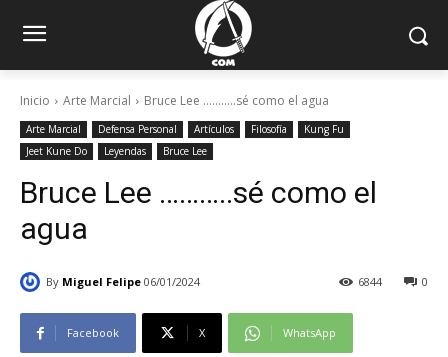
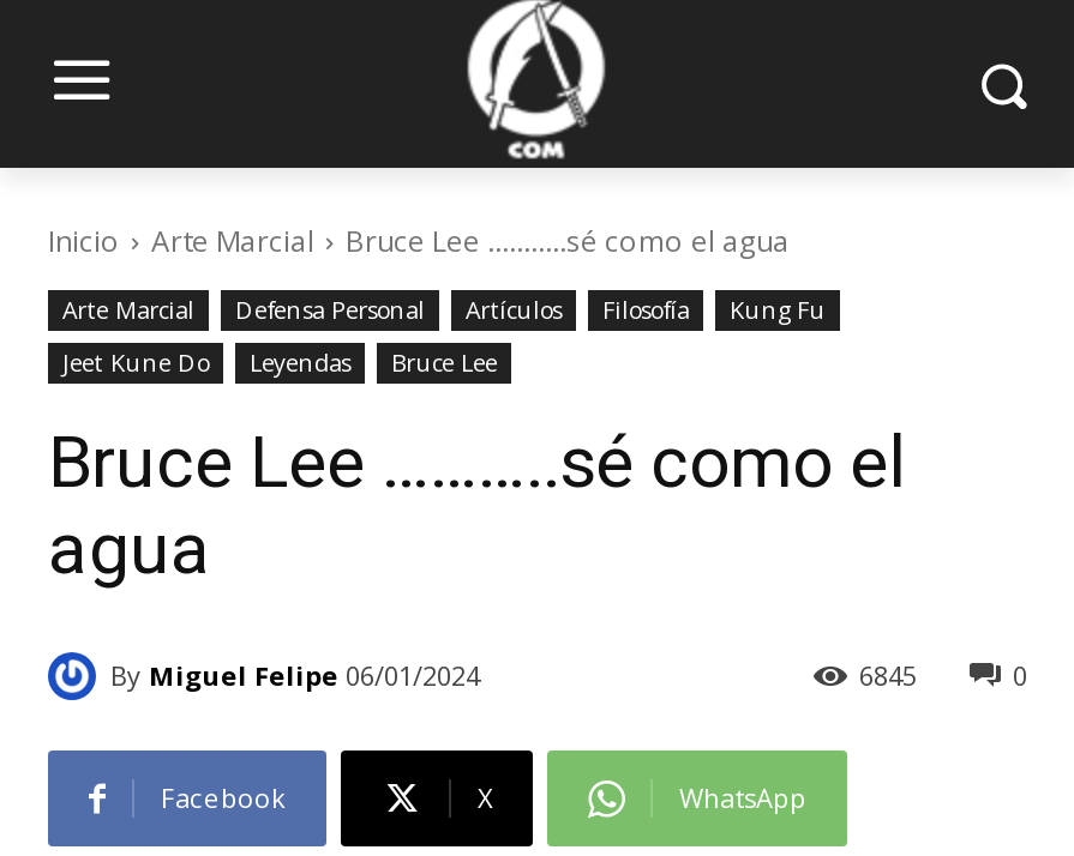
[358,274,382,289] 6844 -> [859,657,917,693] 6845

